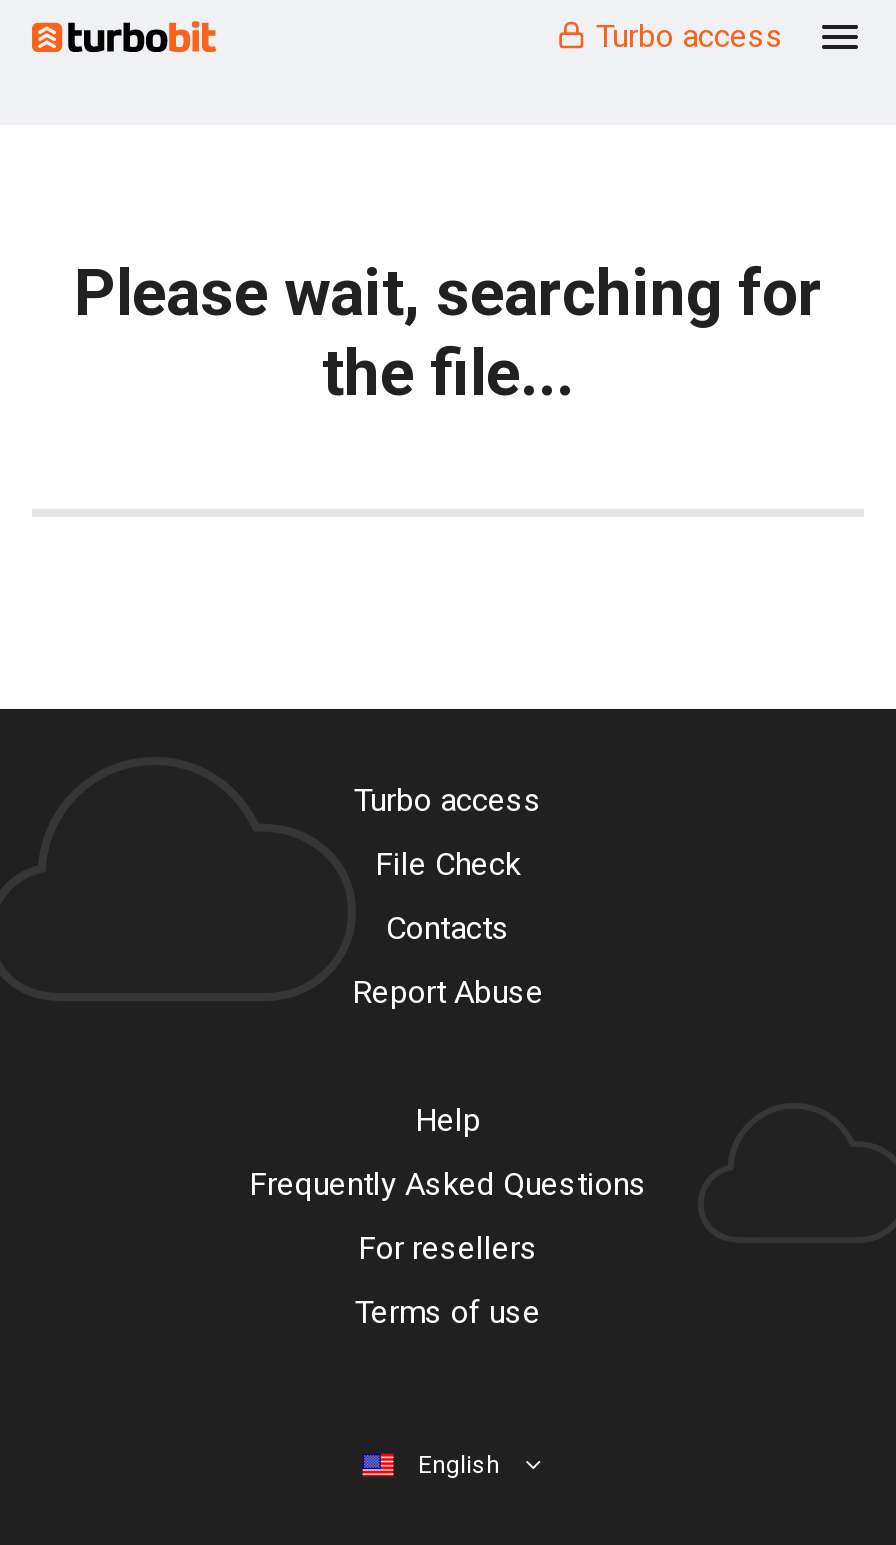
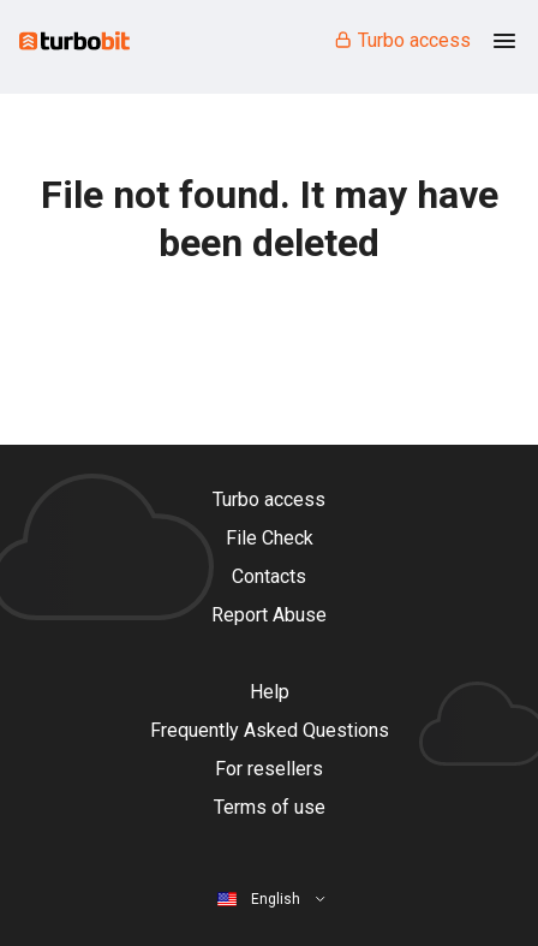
[74,255,822,411] Please wait, searching for | the file... -> [40,172,498,266] File not found. It may have | been deleted

